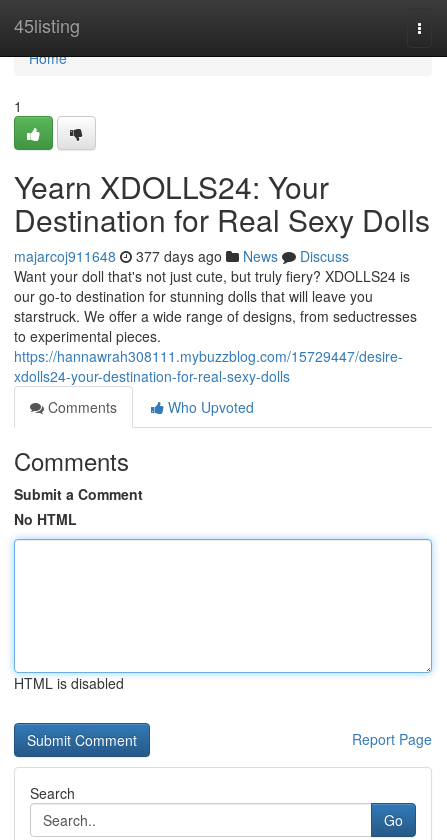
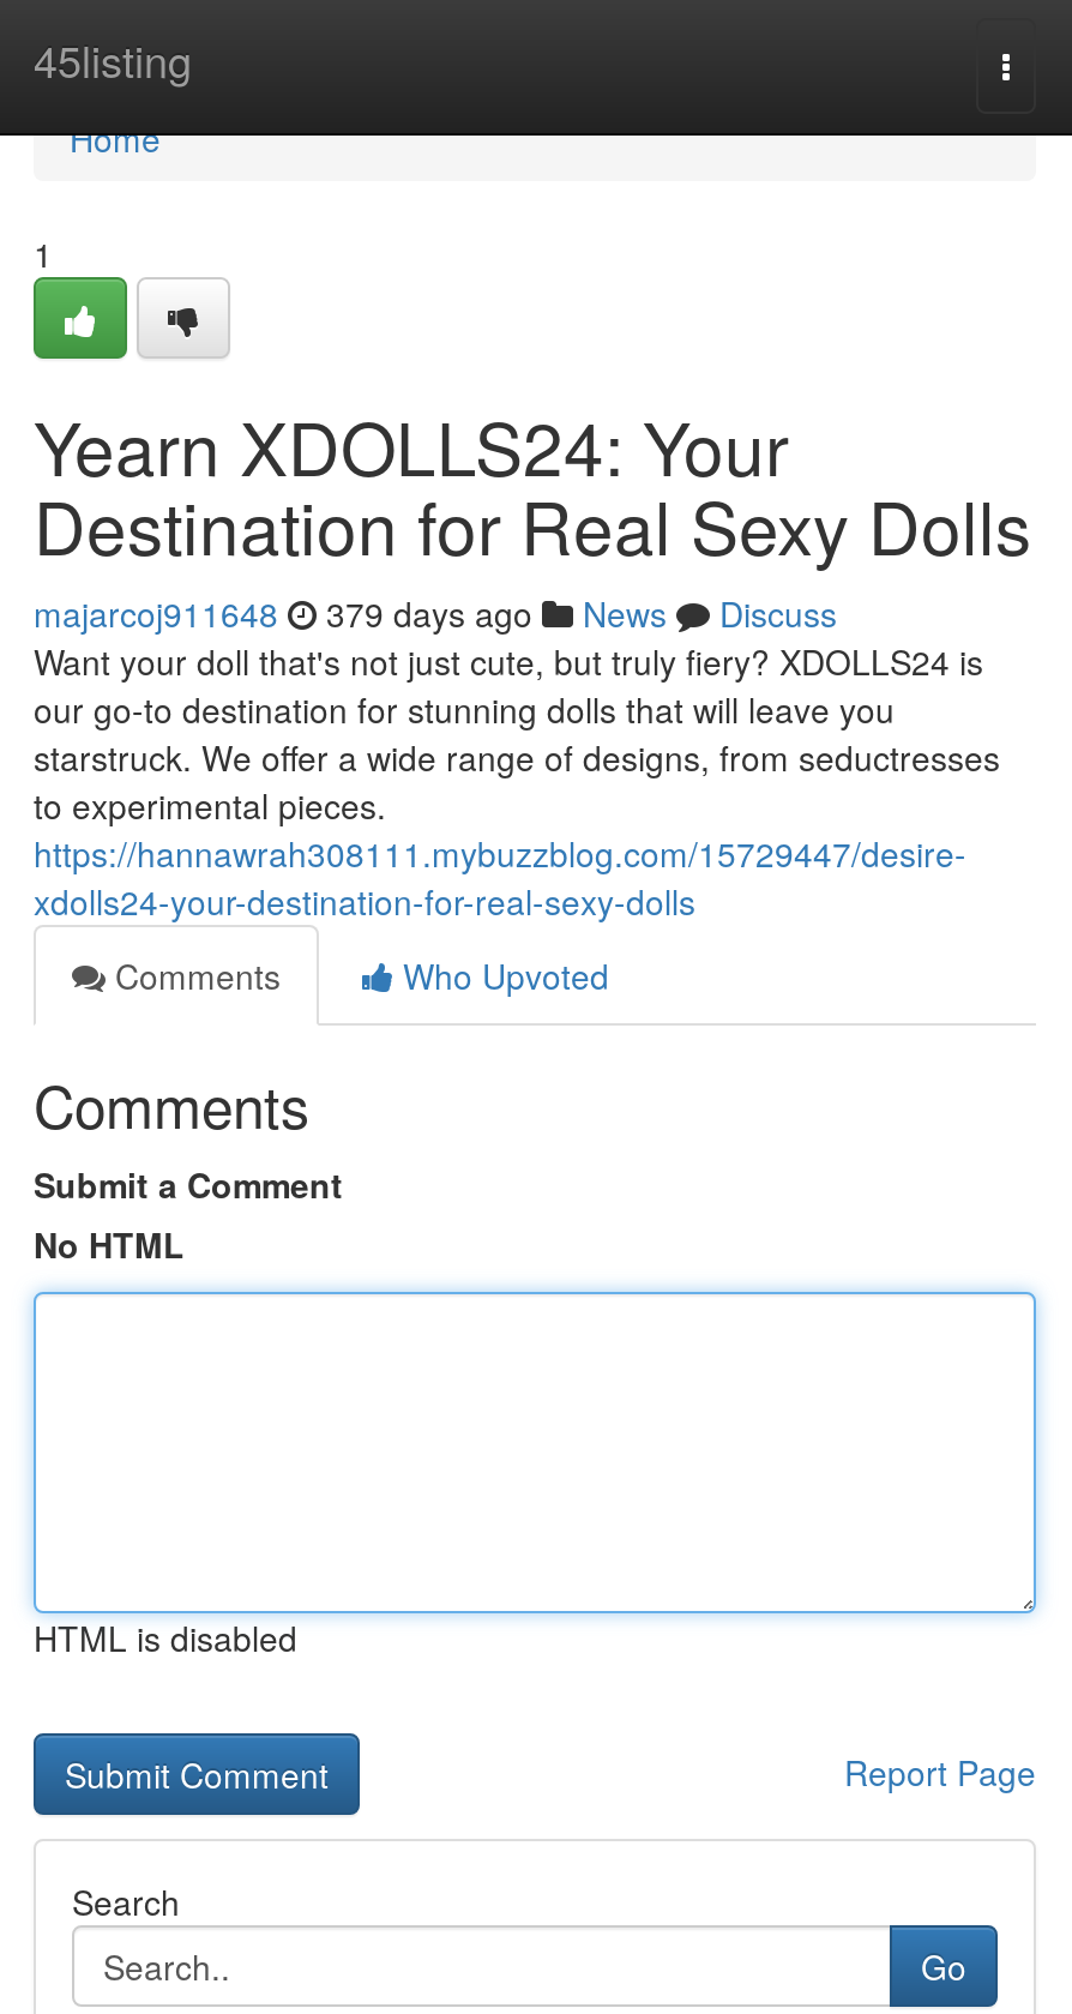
[14,246,349,266] majarcoj911648 377 days ago News Discuss -> [34,589,837,637] majarcoj911648 379 days ago News Discuss

